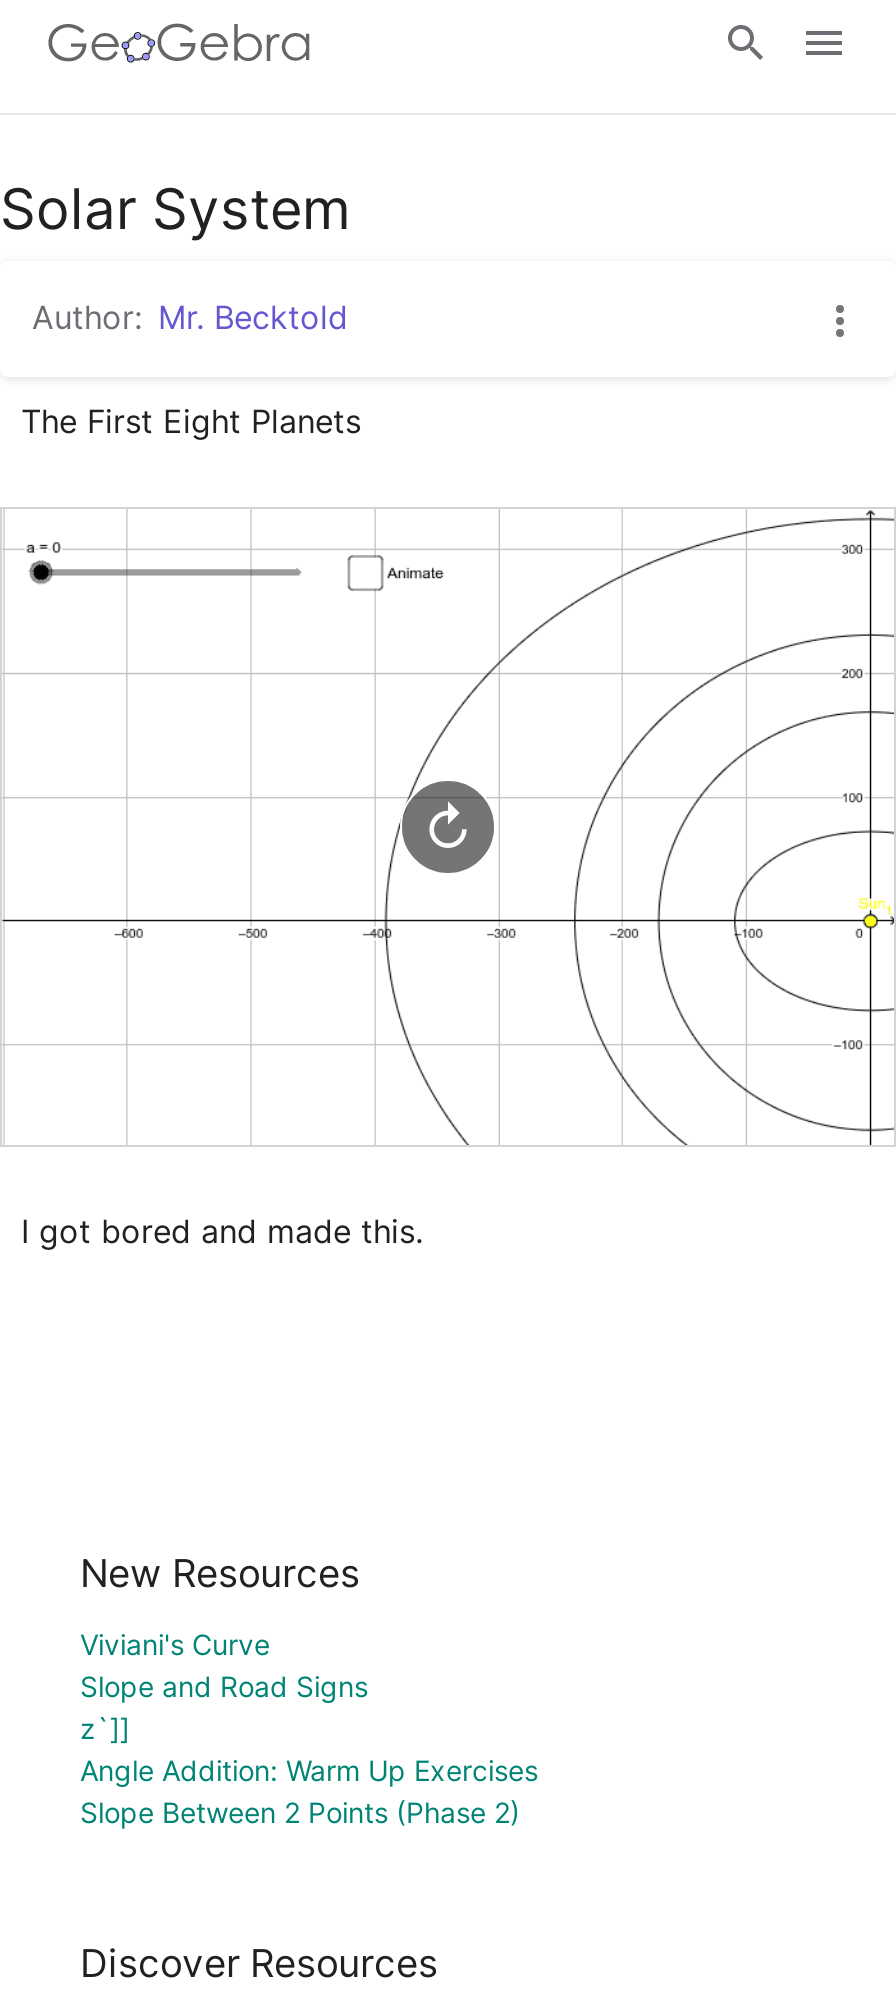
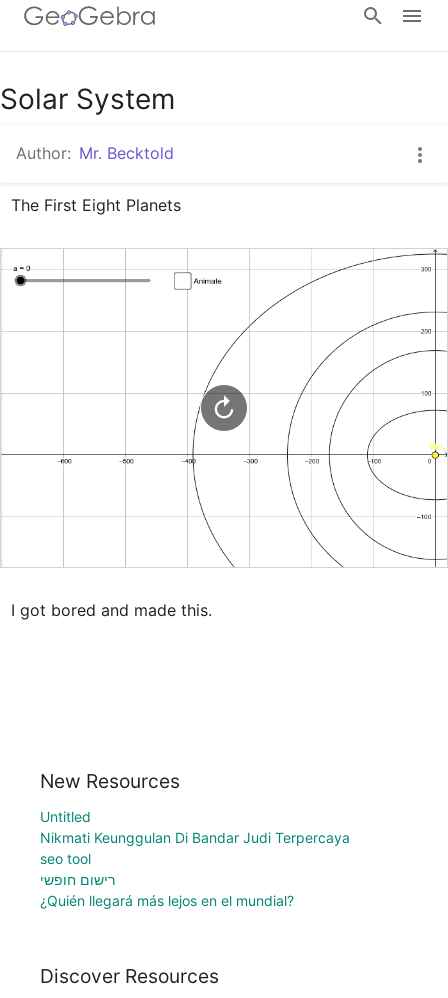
[80,1627,538,1829] Viviani's Curve | Slope and Road Signs | z`]] | Angle Addition: Warm Up Exercises | Slope Between 2 Points (Phase 2) -> [40,808,350,909] Untitled | Nikmati Keunggulan Di Bandar Judi Terpercaya | seo tool | רישום חופשי | ¿Quién llegará más lejos en el mundial?

